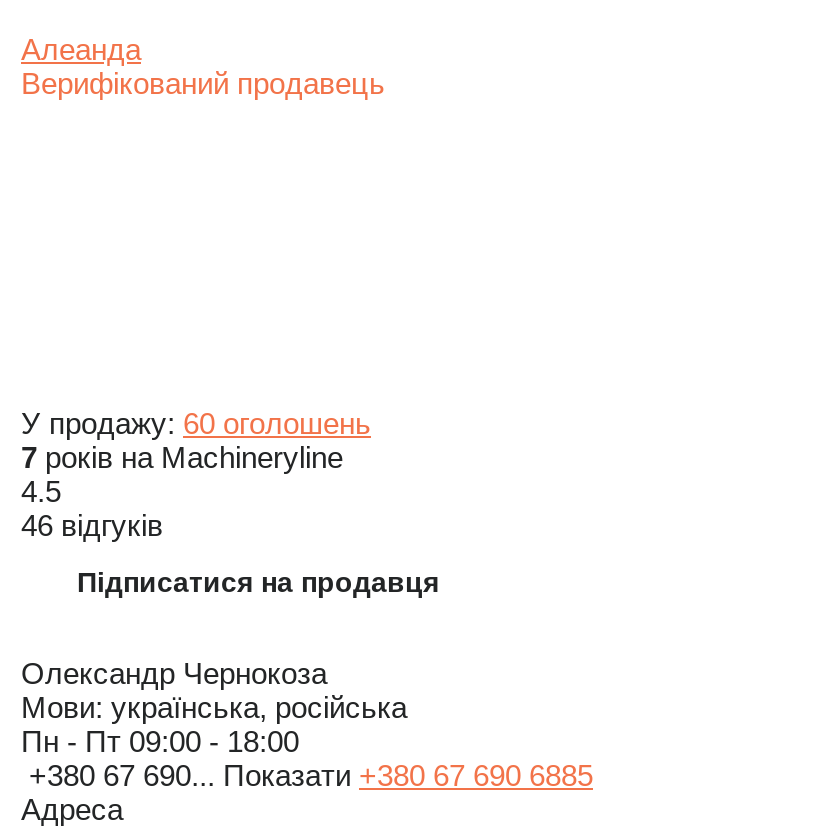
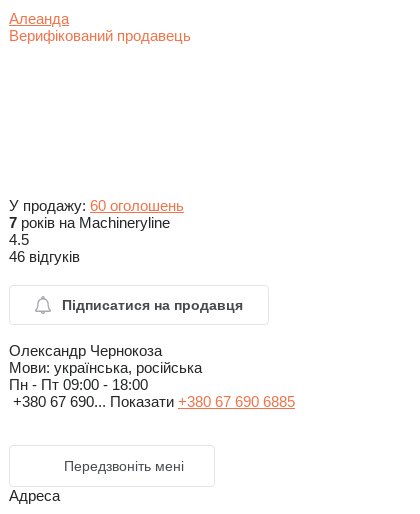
none -> [64,458,184,474] Передзвоніть мені

